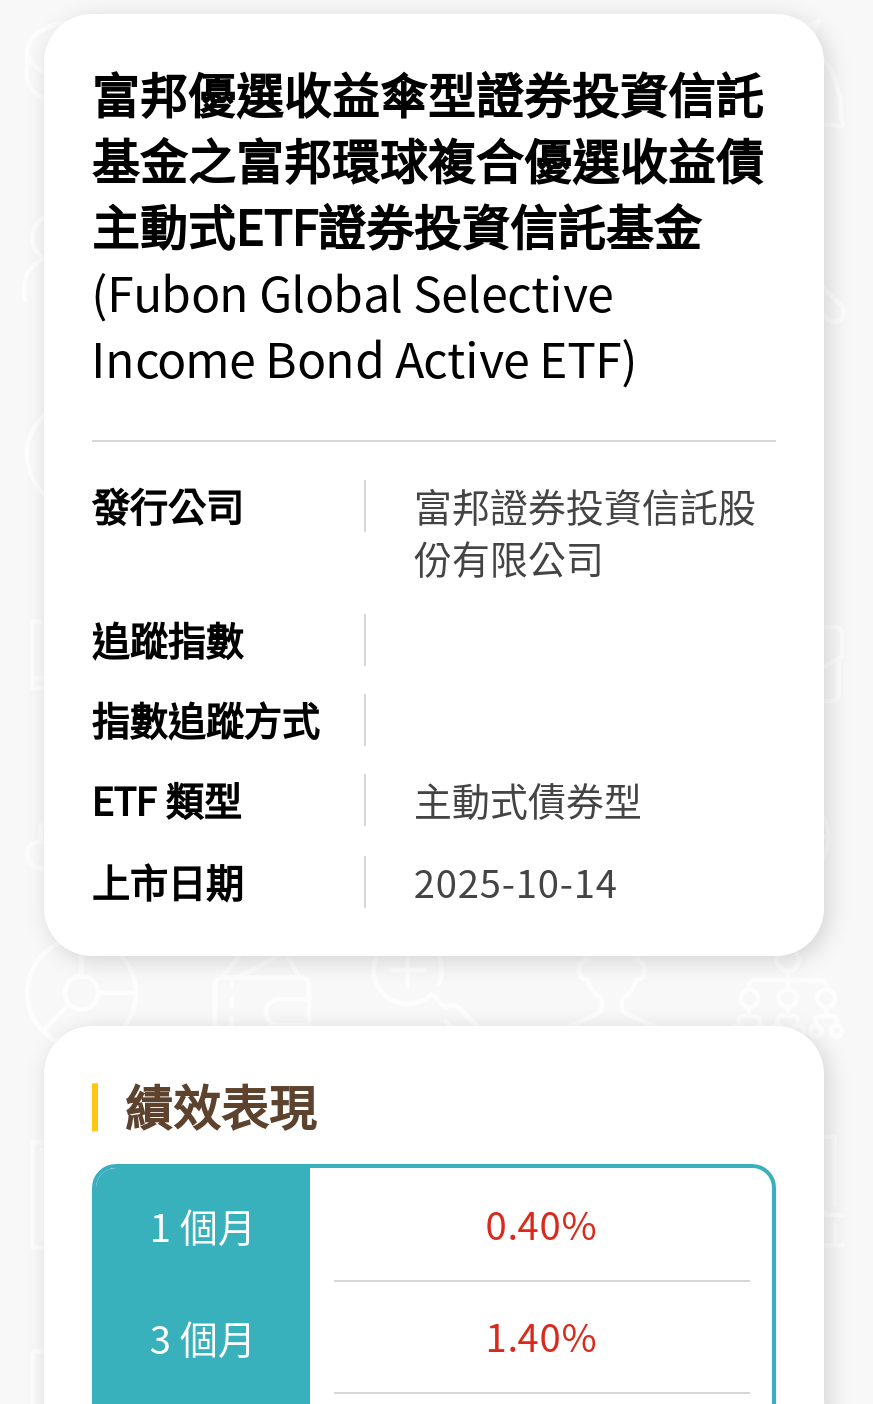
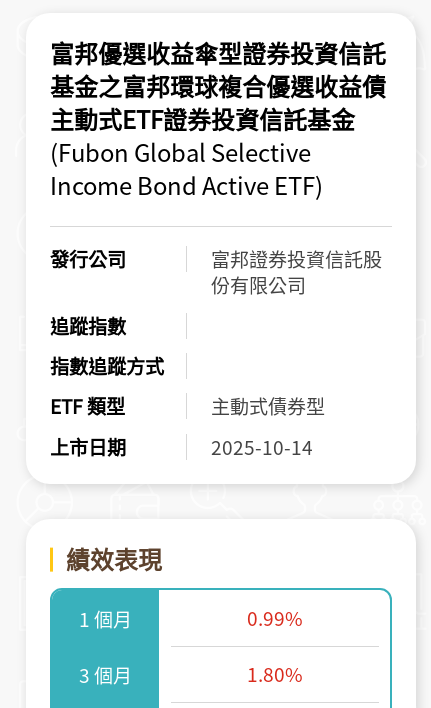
[486,1195,598,1251] 0.40% -> [247,603,303,631] 0.99%
[486,1308,598,1364] 1.40% -> [247,660,303,688] 1.80%

